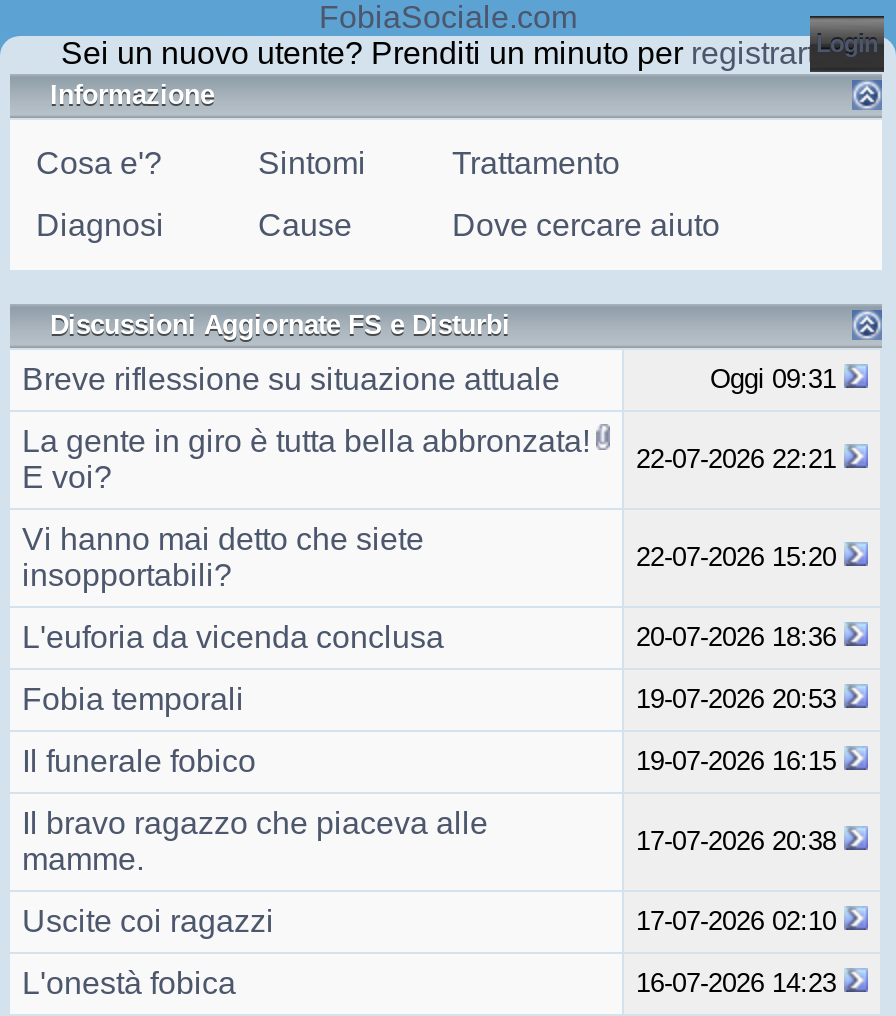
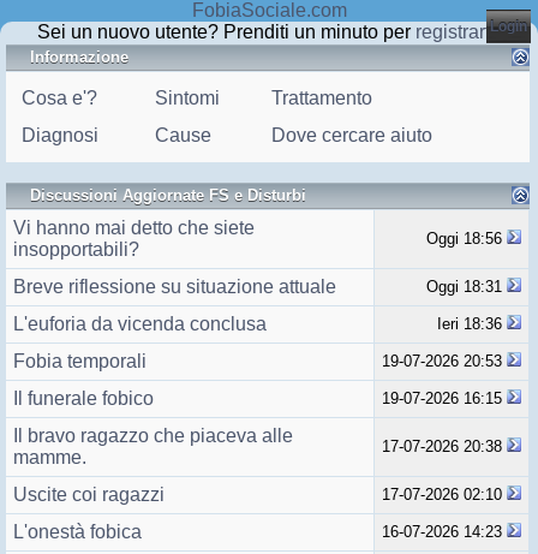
moved [22,362,560,396] -> [13,276,336,297]: Breve riflessione su situazione attuale
[22,364,836,494] Oggi 09:31 | La gente in giro è tutta bella abbronzata! | E voi? -> none
[636,444,836,474] 22-07-2026 22:21 -> none
moved [22,522,424,556] -> [13,218,255,238]: Vi hanno mai detto che siete
[636,542,836,572] 22-07-2026 15:20 -> [426,230,502,296] Oggi 18:56 | Oggi 18:31
moved [22,558,232,592] -> [13,239,139,260]: insopportabili?
[636,622,836,652] 20-07-2026 18:36 -> [437,315,502,333] Ieri 18:36

